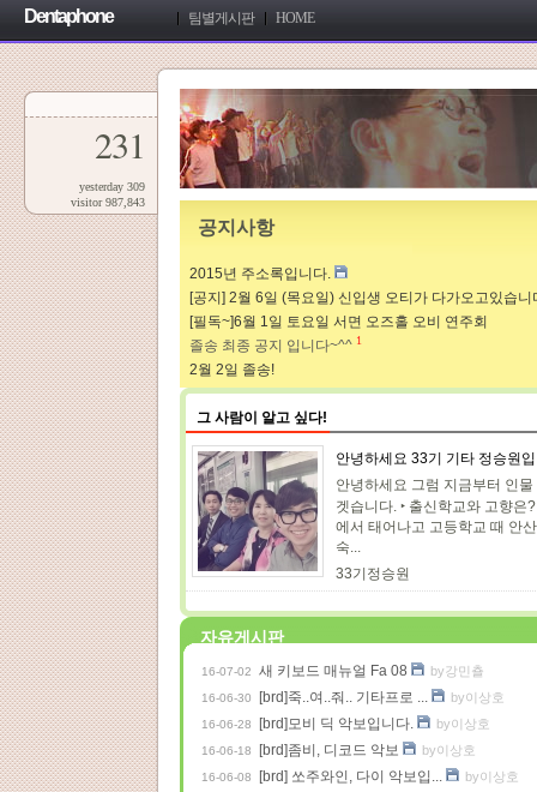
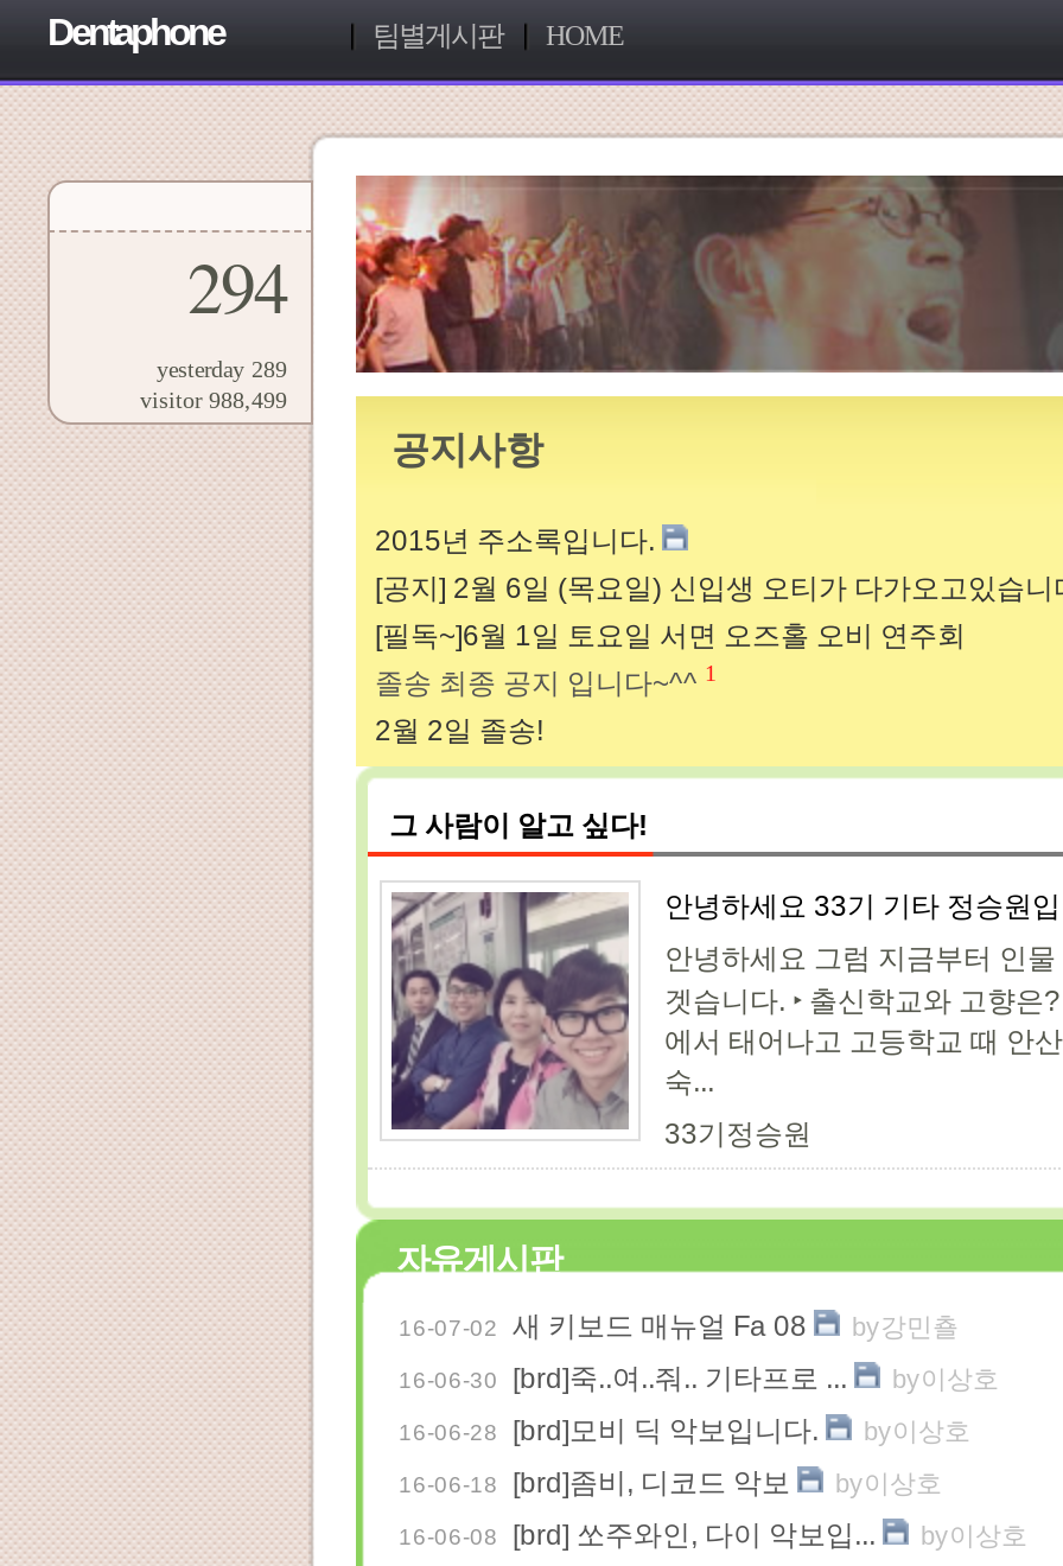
[95,120,145,168] 231 -> [187,237,287,332] 294
[79,180,145,193] yesterday 309 -> [157,356,287,382] yesterday 289
[71,196,145,209] visitor 987,843 -> [140,387,287,413] visitor 988,499

